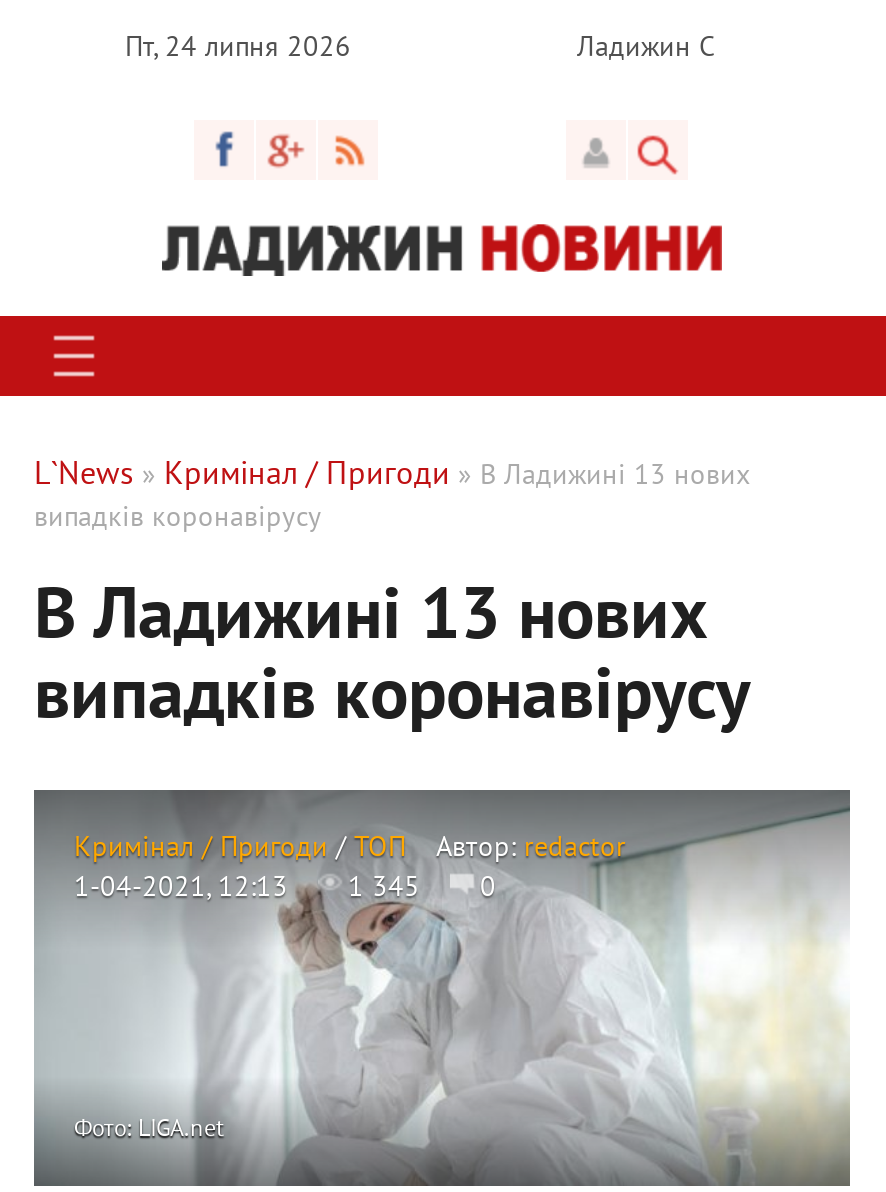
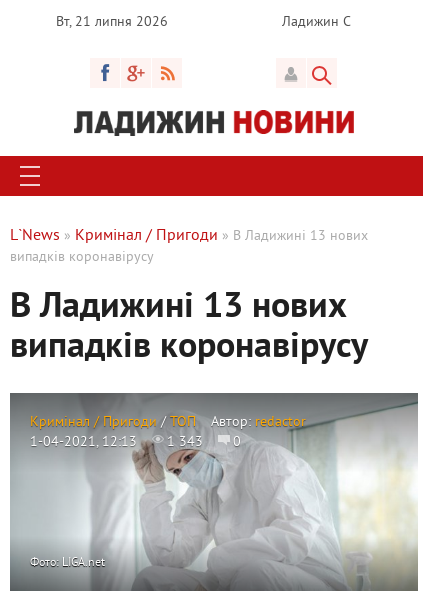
[125,32,351,66] Пт, 24 липня 2026 -> [56,14,168,31] Вт, 21 липня 2026
[74,872,496,906] 1-04-2021, 12:13 1 345 0 -> [30,434,241,451] 1-04-2021, 12:13 1 343 0

